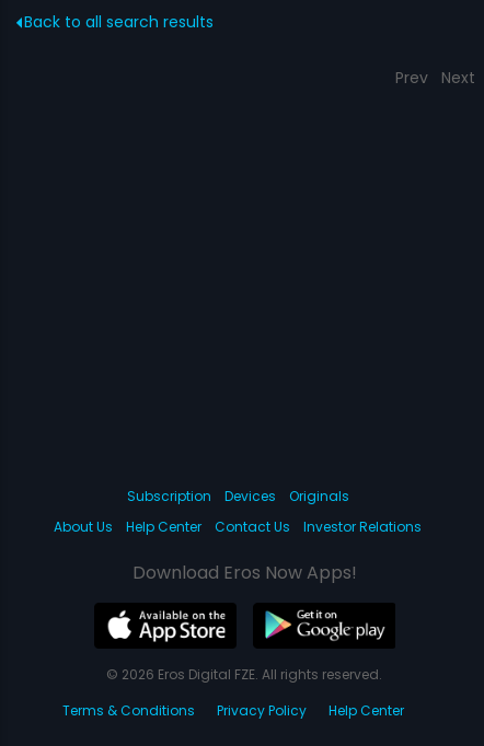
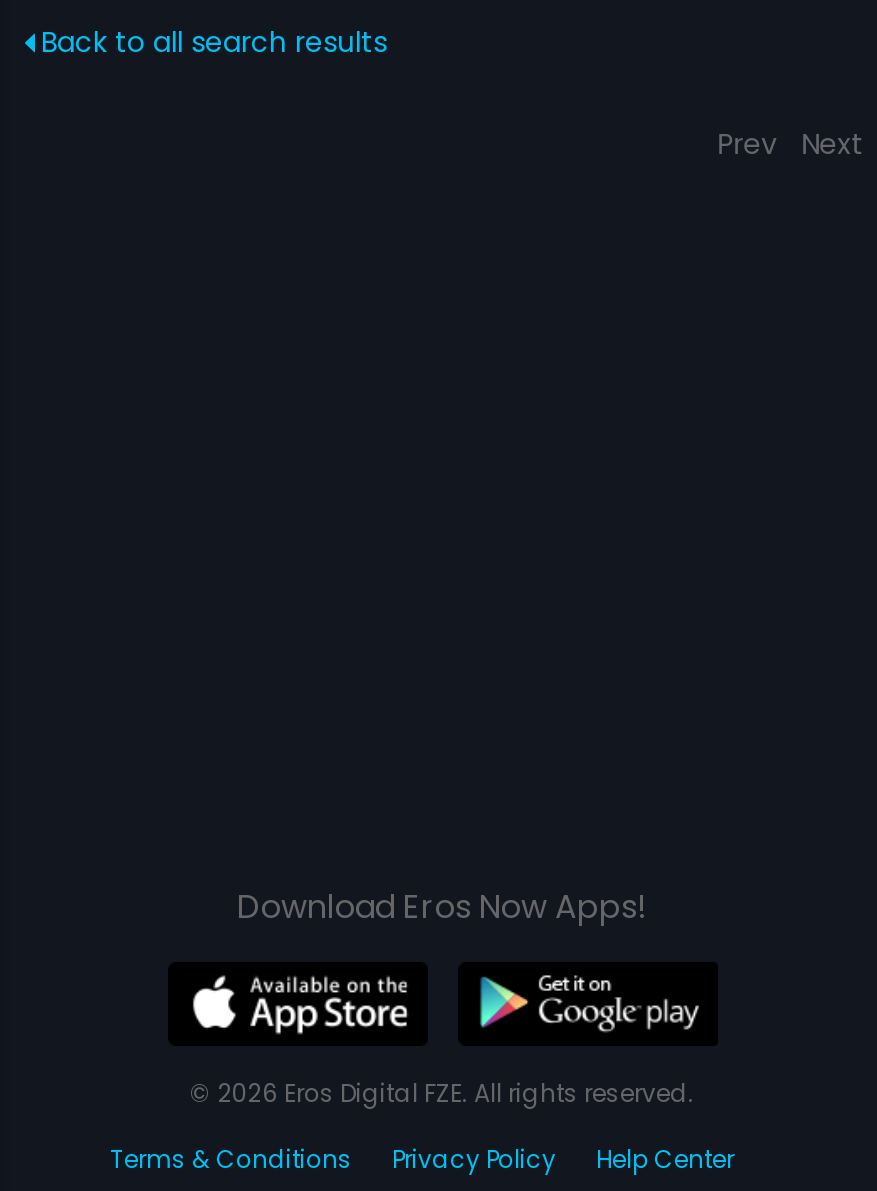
[54,487,422,536] Subscription | Devices | Originals | About Us | Help Center | Contact Us | Investor Relations -> none

